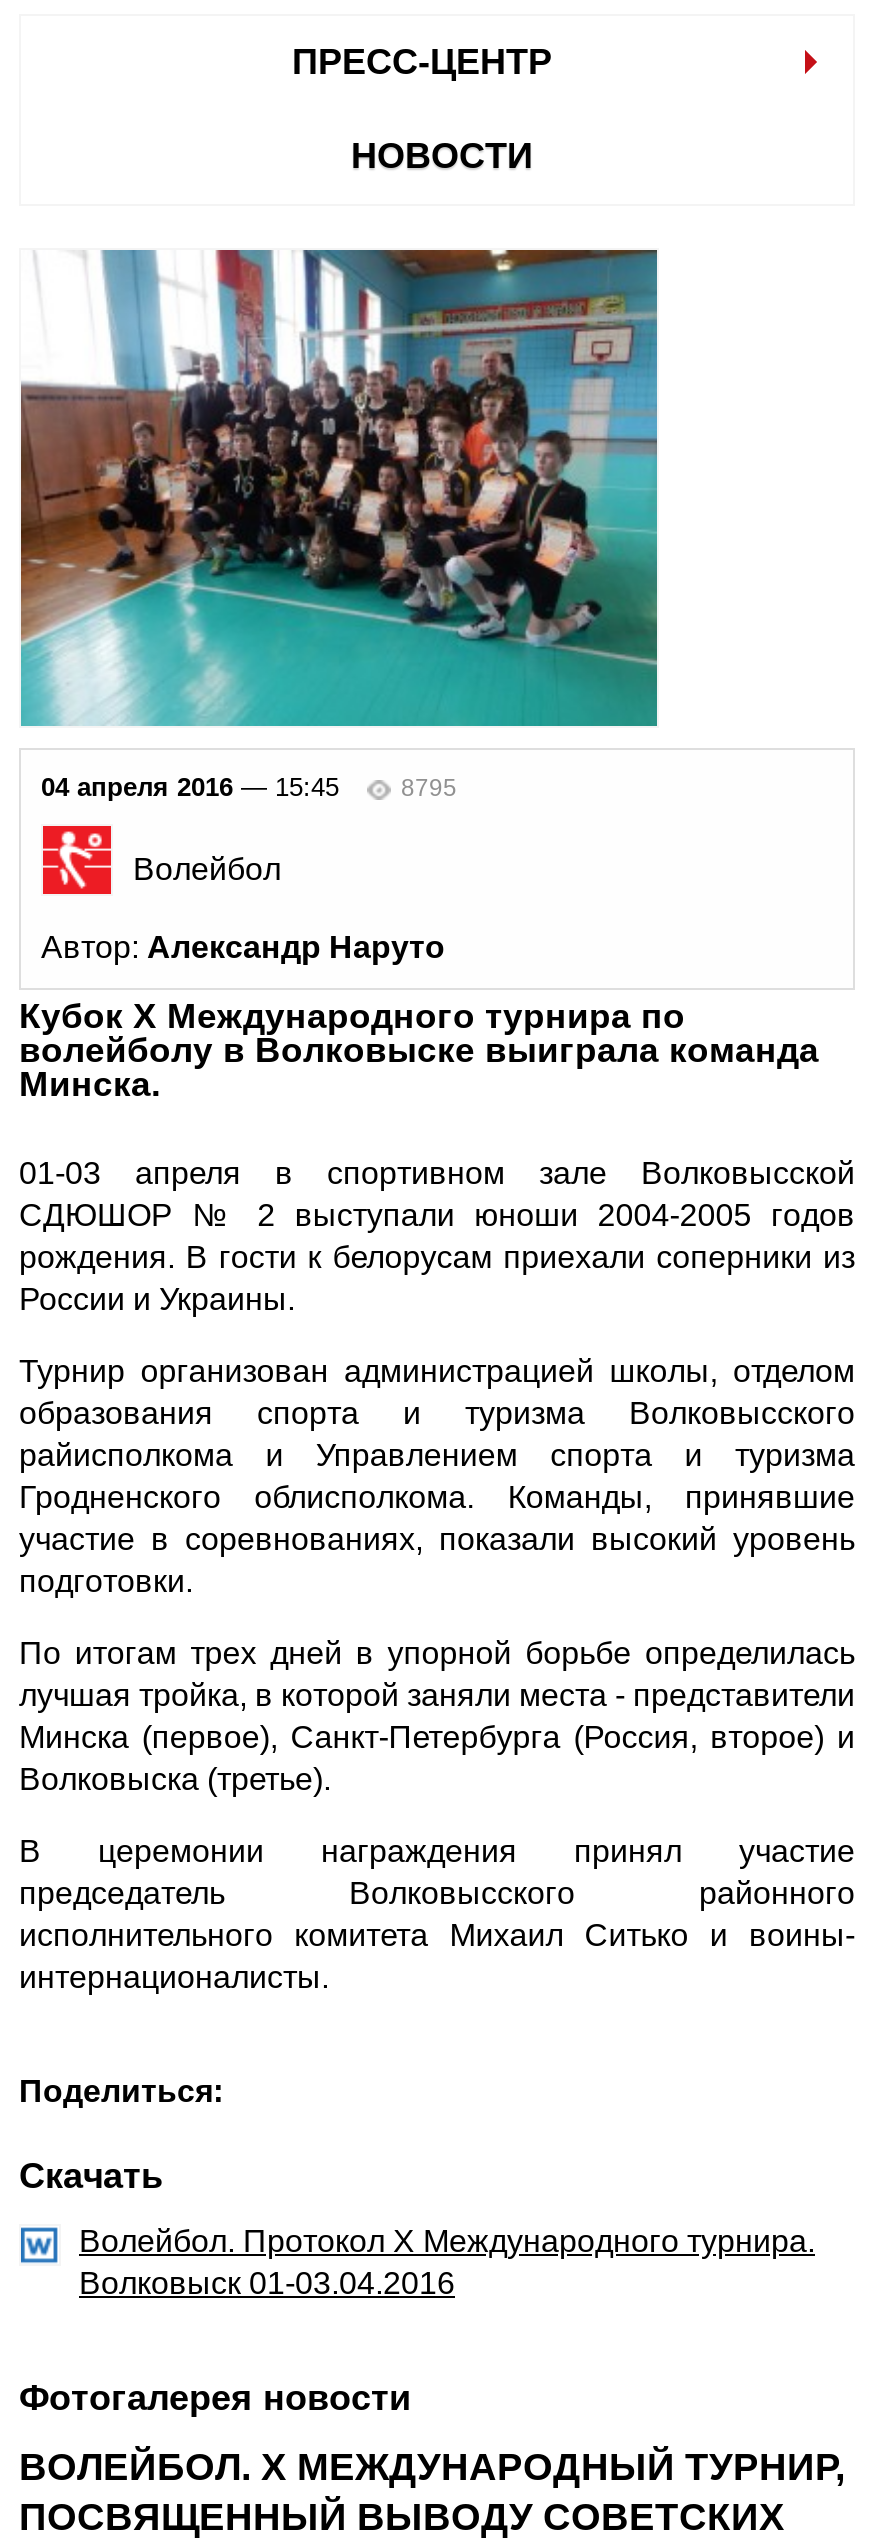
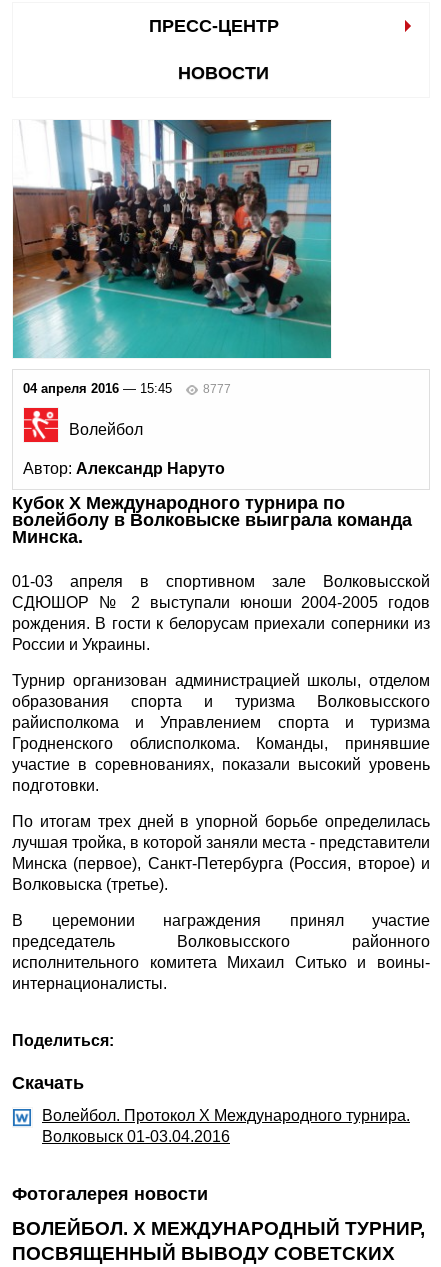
[41,773,457,803] 04 апреля 2016 — 15:45 8795 -> [23,381,231,396] 04 апреля 2016 — 15:45 8777

